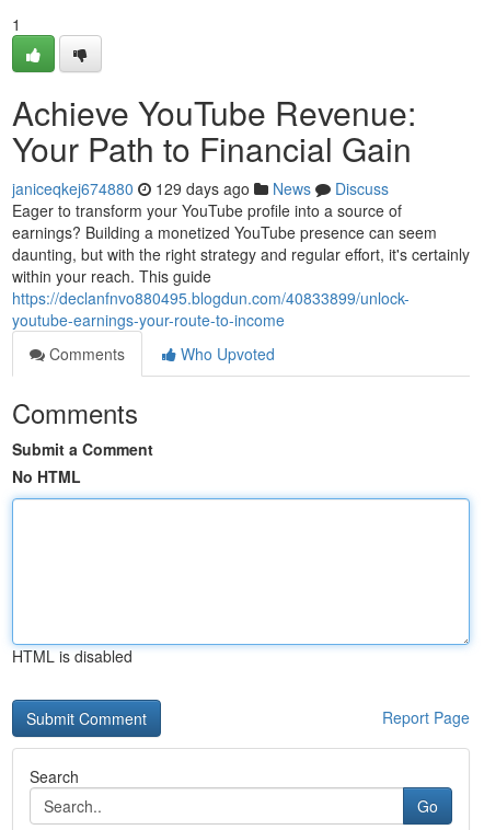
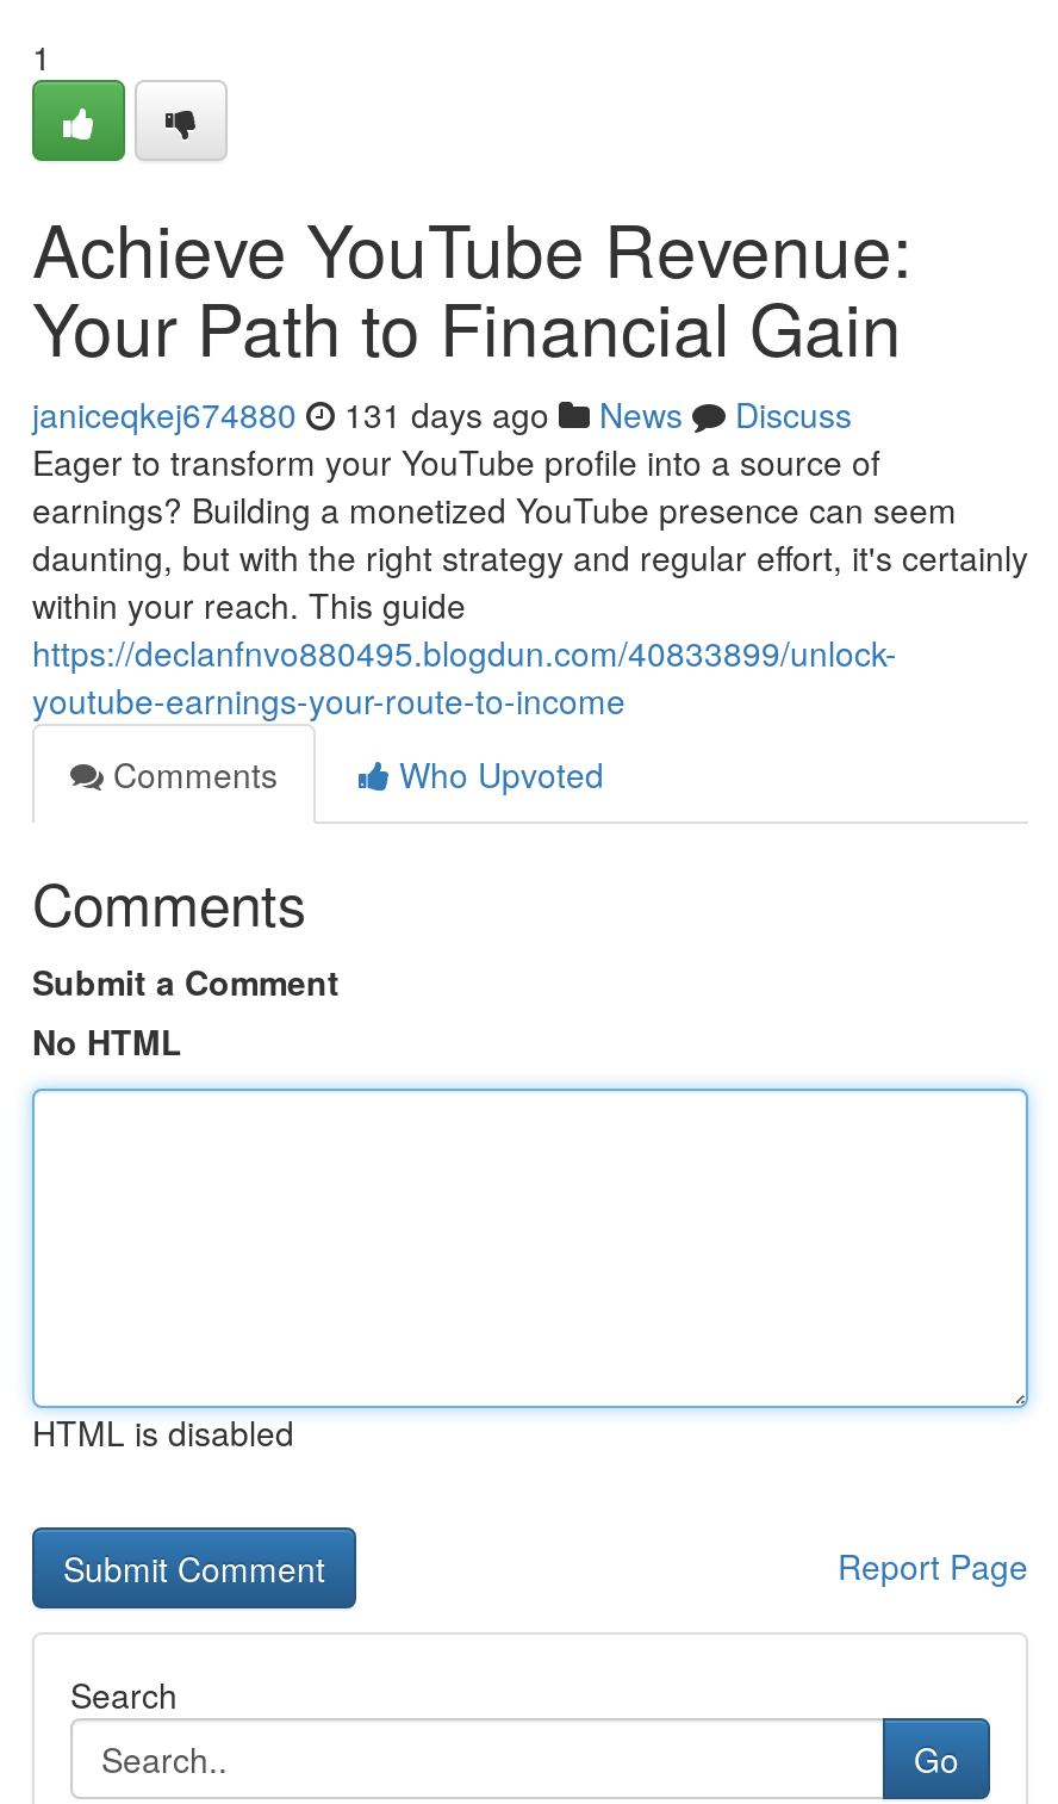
[12,177,389,199] janiceqkej674880 129 days ago News Discuss -> [32,390,852,438] janiceqkej674880 131 days ago News Discuss

